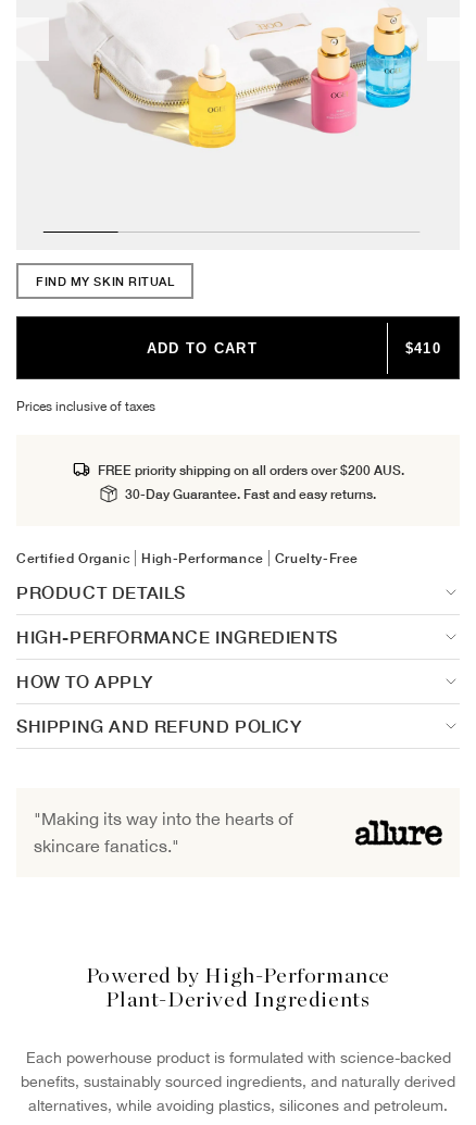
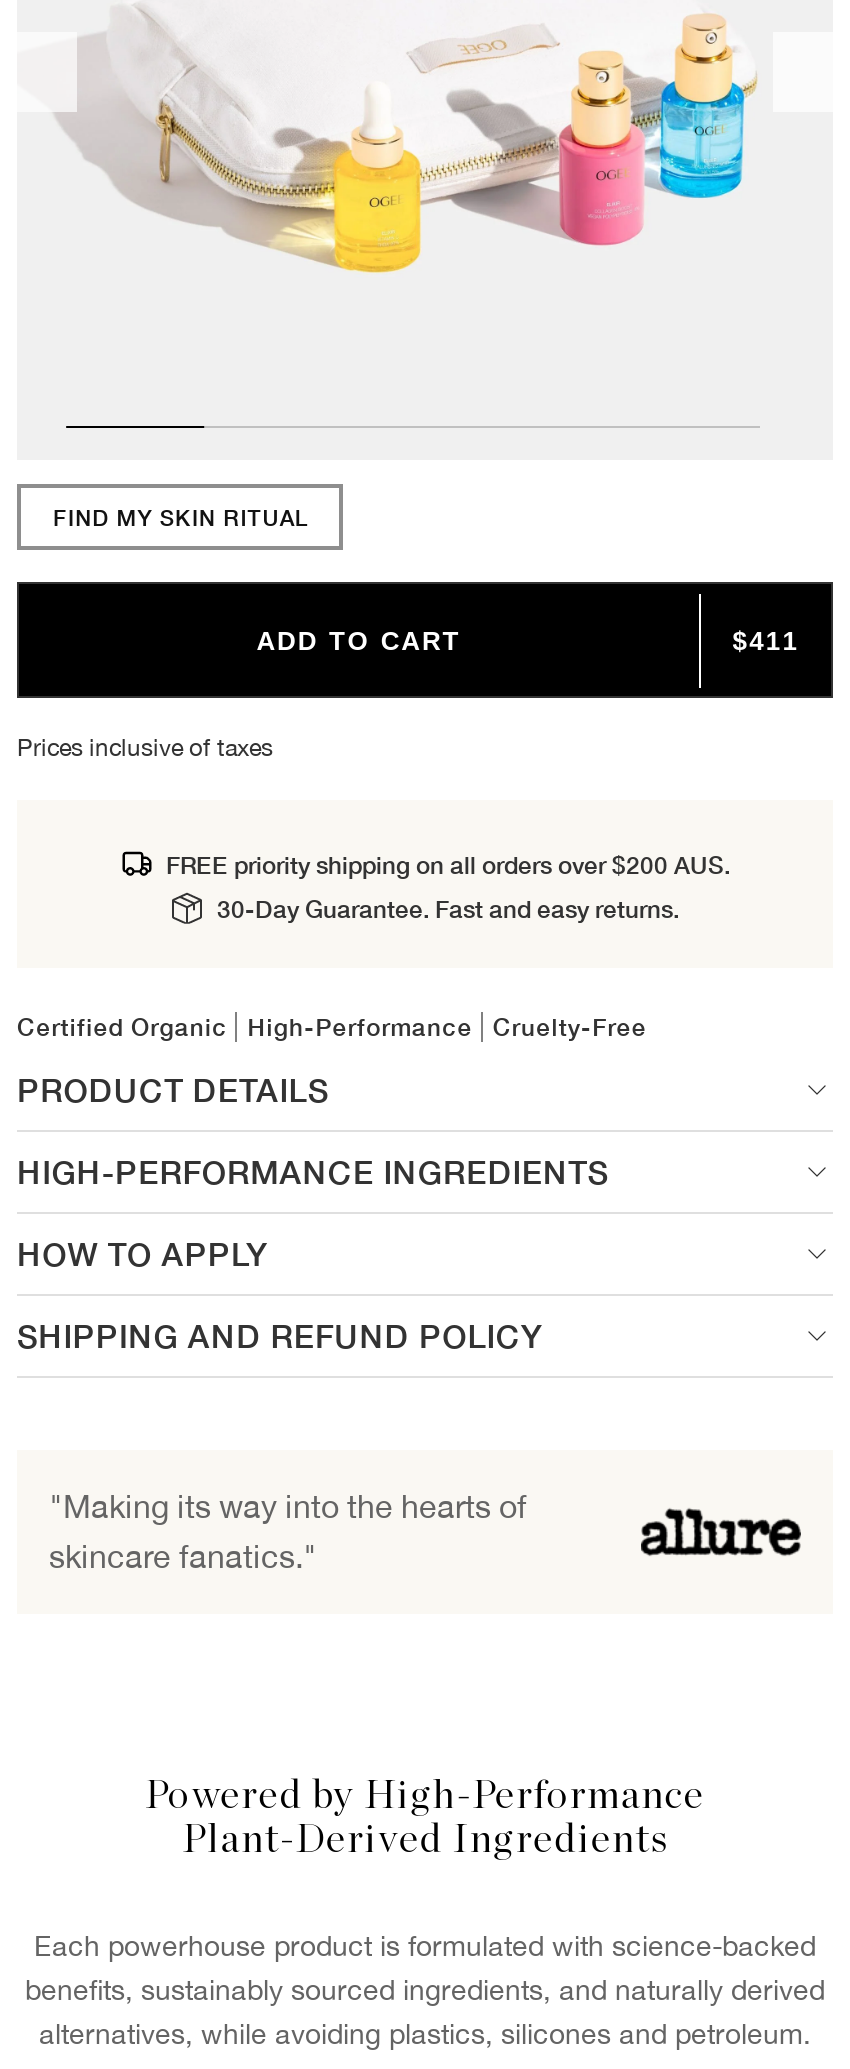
[405,340,441,356] $410 -> [733,626,799,656] $411

